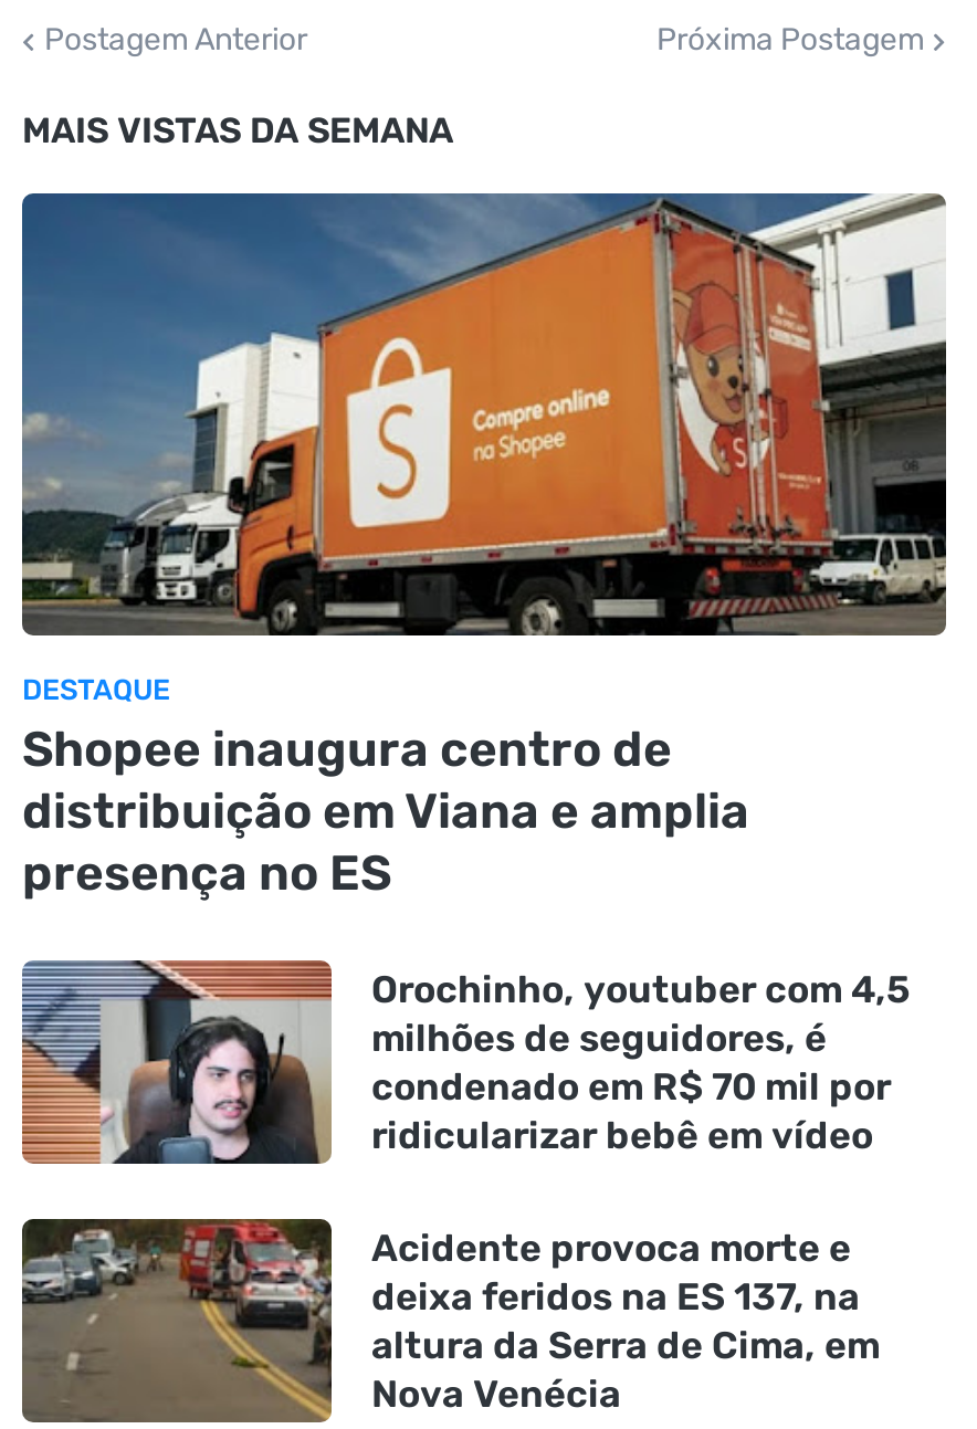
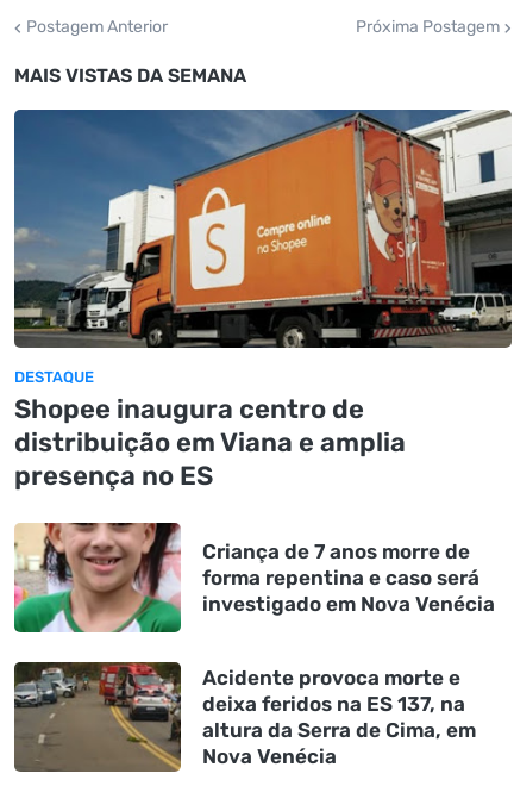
[20,958,911,1166] [image] | Orochinho, youtuber com 4,5 | milhões de seguidores, é | condenado em R$ 70 mil por | ridicularizar bebê em vídeo -> [13,522,495,634] [image] | Criança de 7 anos morre de | forma repentina e caso será | investigado em Nova Venécia

